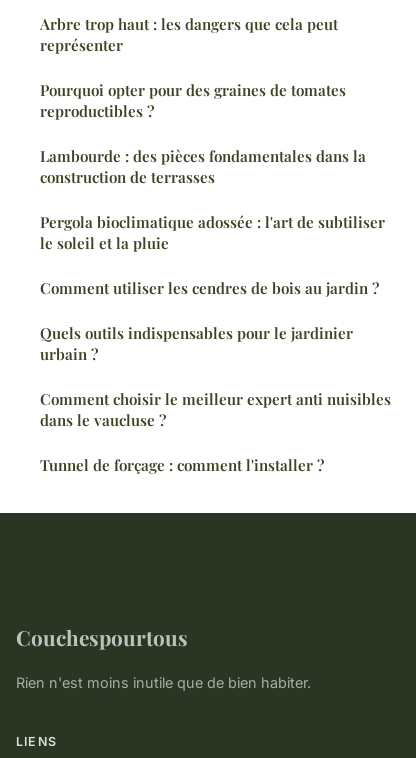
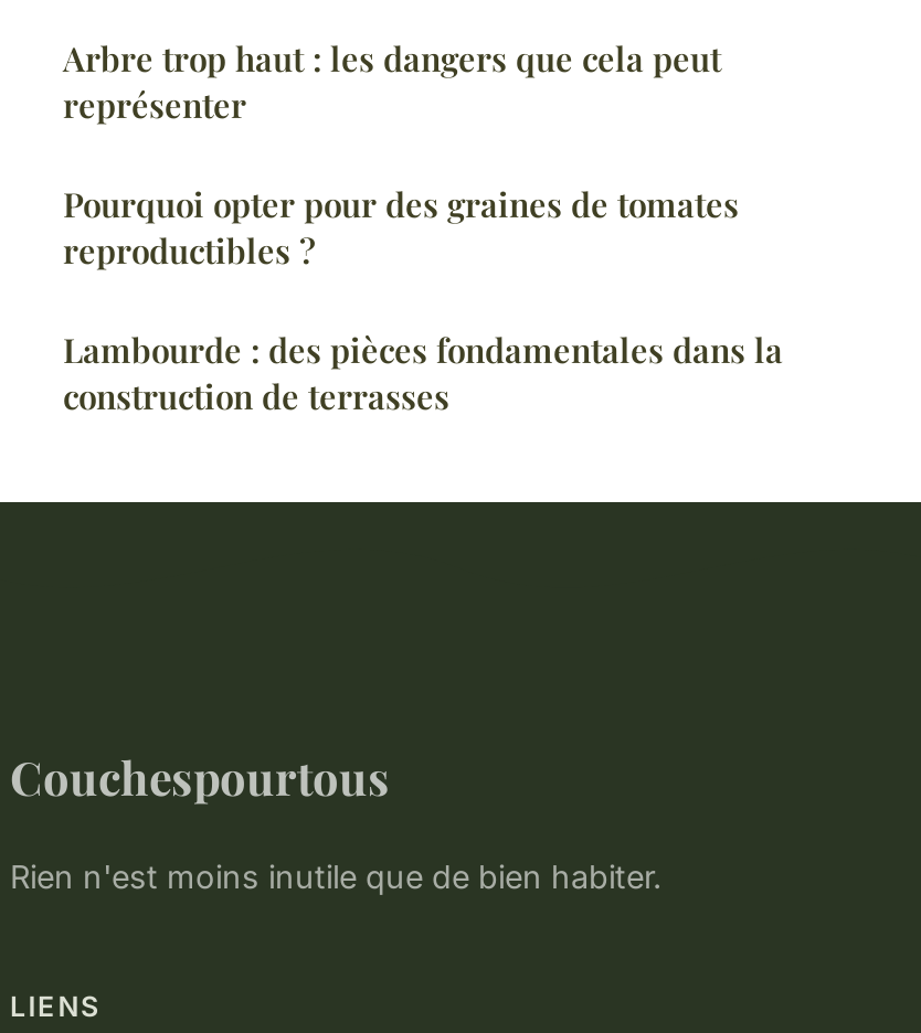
[40,212,391,475] Pergola bioclimatique adossée : l'art de subtiliser | le soleil et la pluie | Comment utiliser les cendres de bois au jardin ? | Quels outils indispensables pour le jardinier | urbain ? | Comment choisir le meilleur expert anti nuisibles | dans le vaucluse ? | Tunnel de forçage : comment l'installer ? -> none

